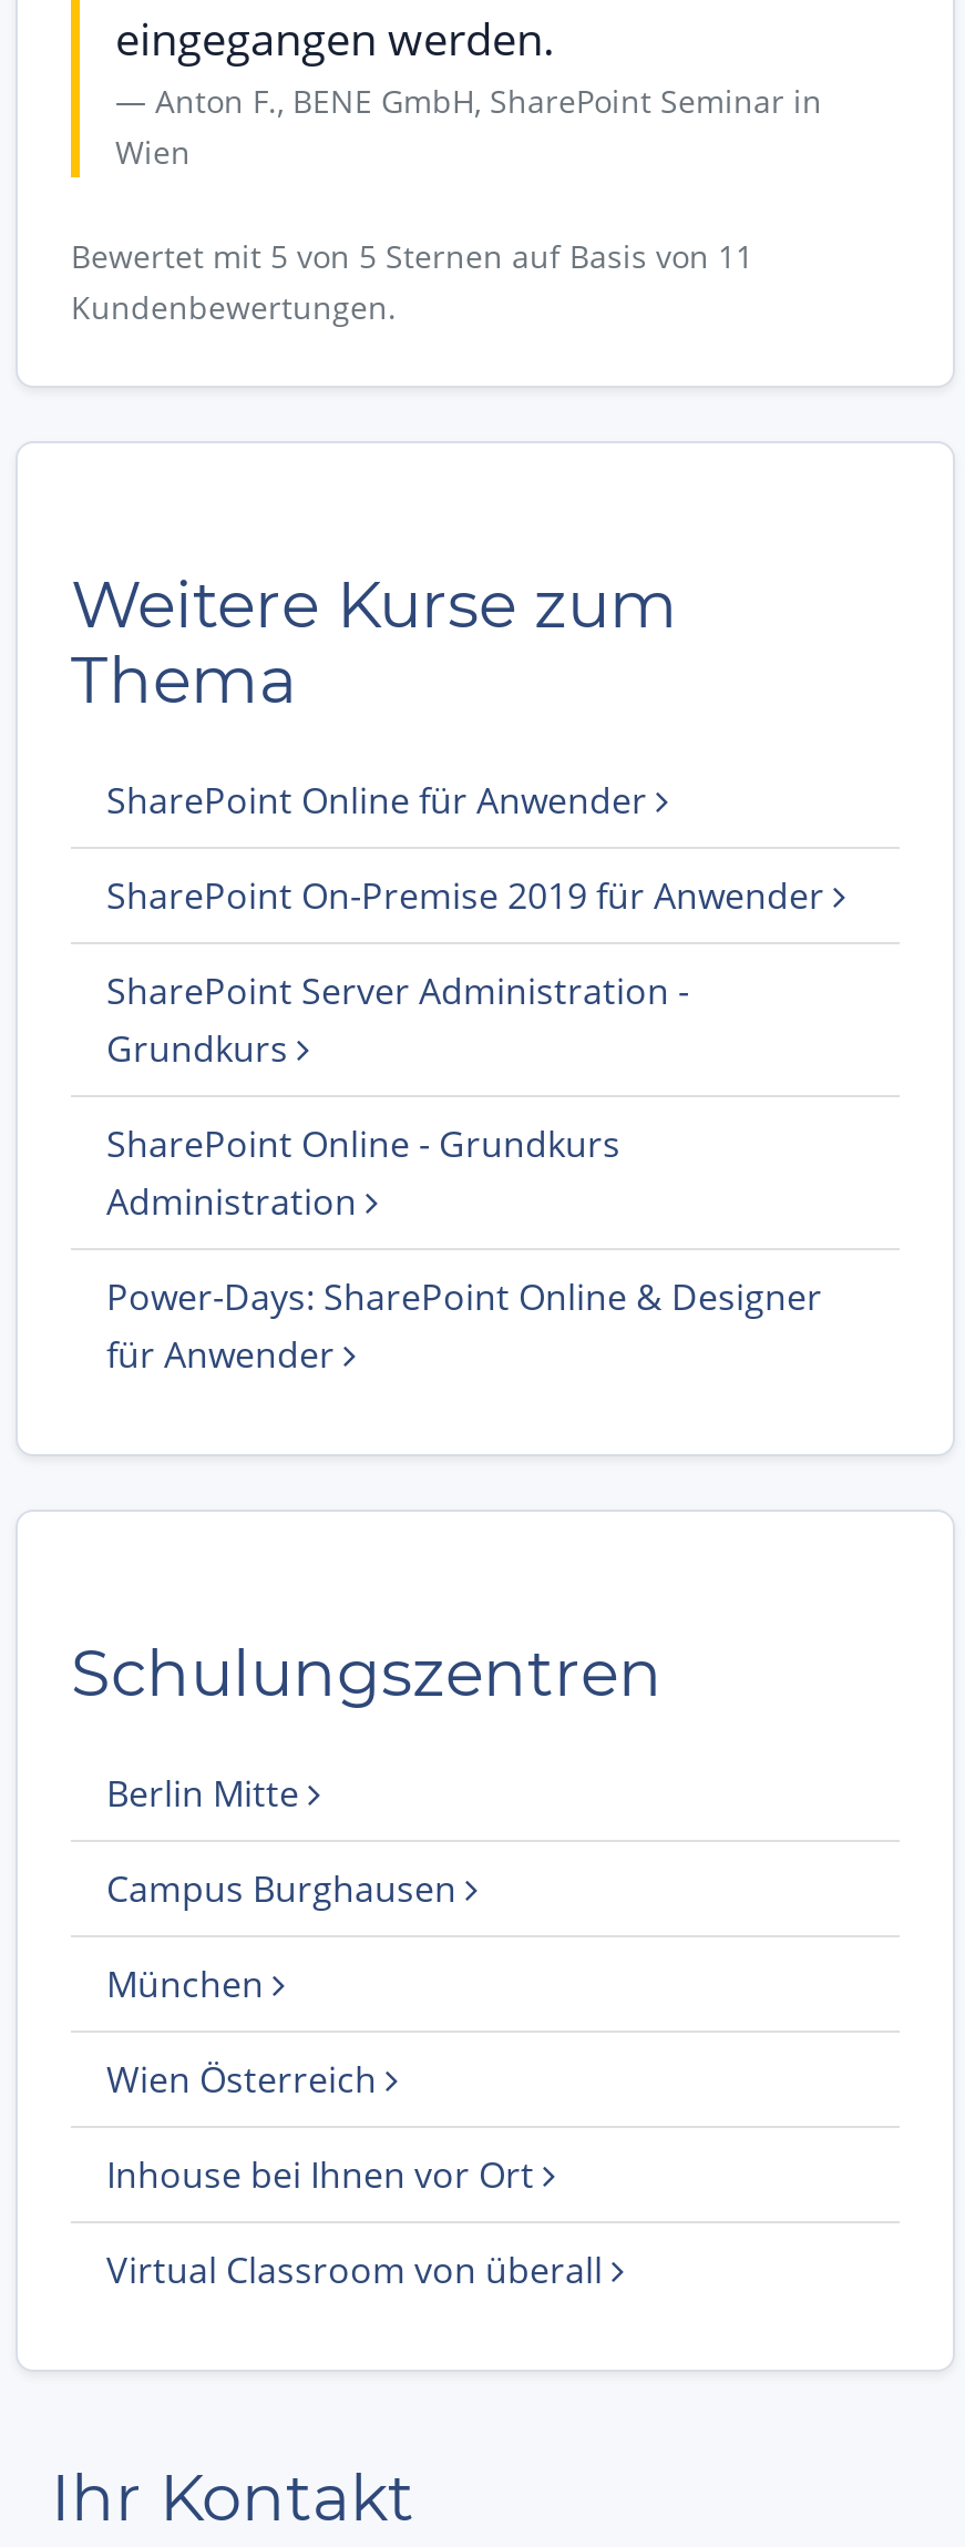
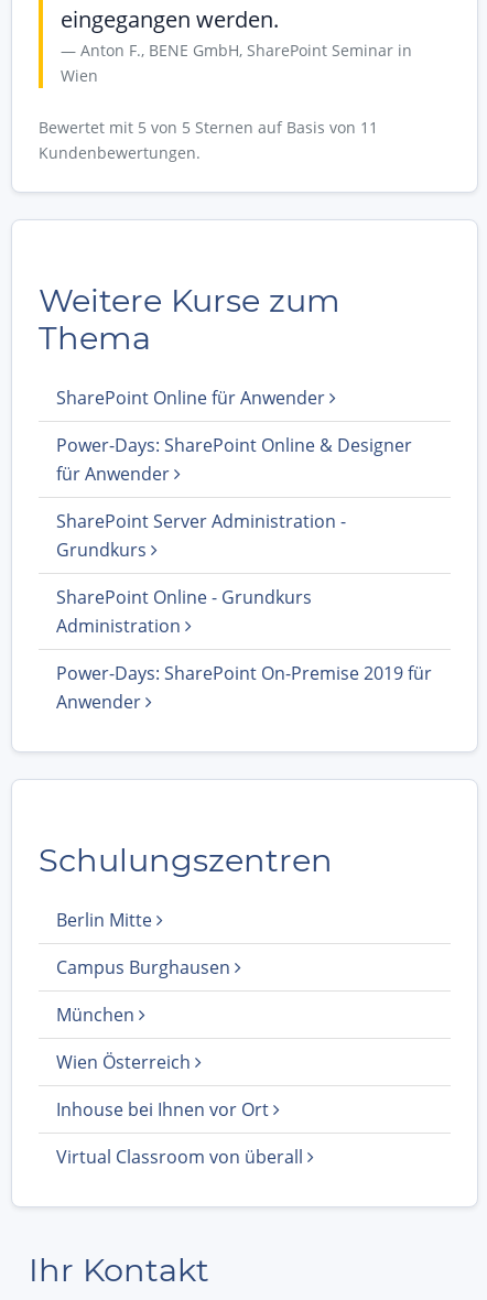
[106,871,833,920] SharePoint On-Premise 2019 für Anwender -> none
none -> [56,661,432,714] Power-Days: SharePoint On-Premise 2019 für | Anwender
moved [106,1272,822,1379] -> [56,433,412,486]: Power-Days: SharePoint Online & Designer | für Anwender

